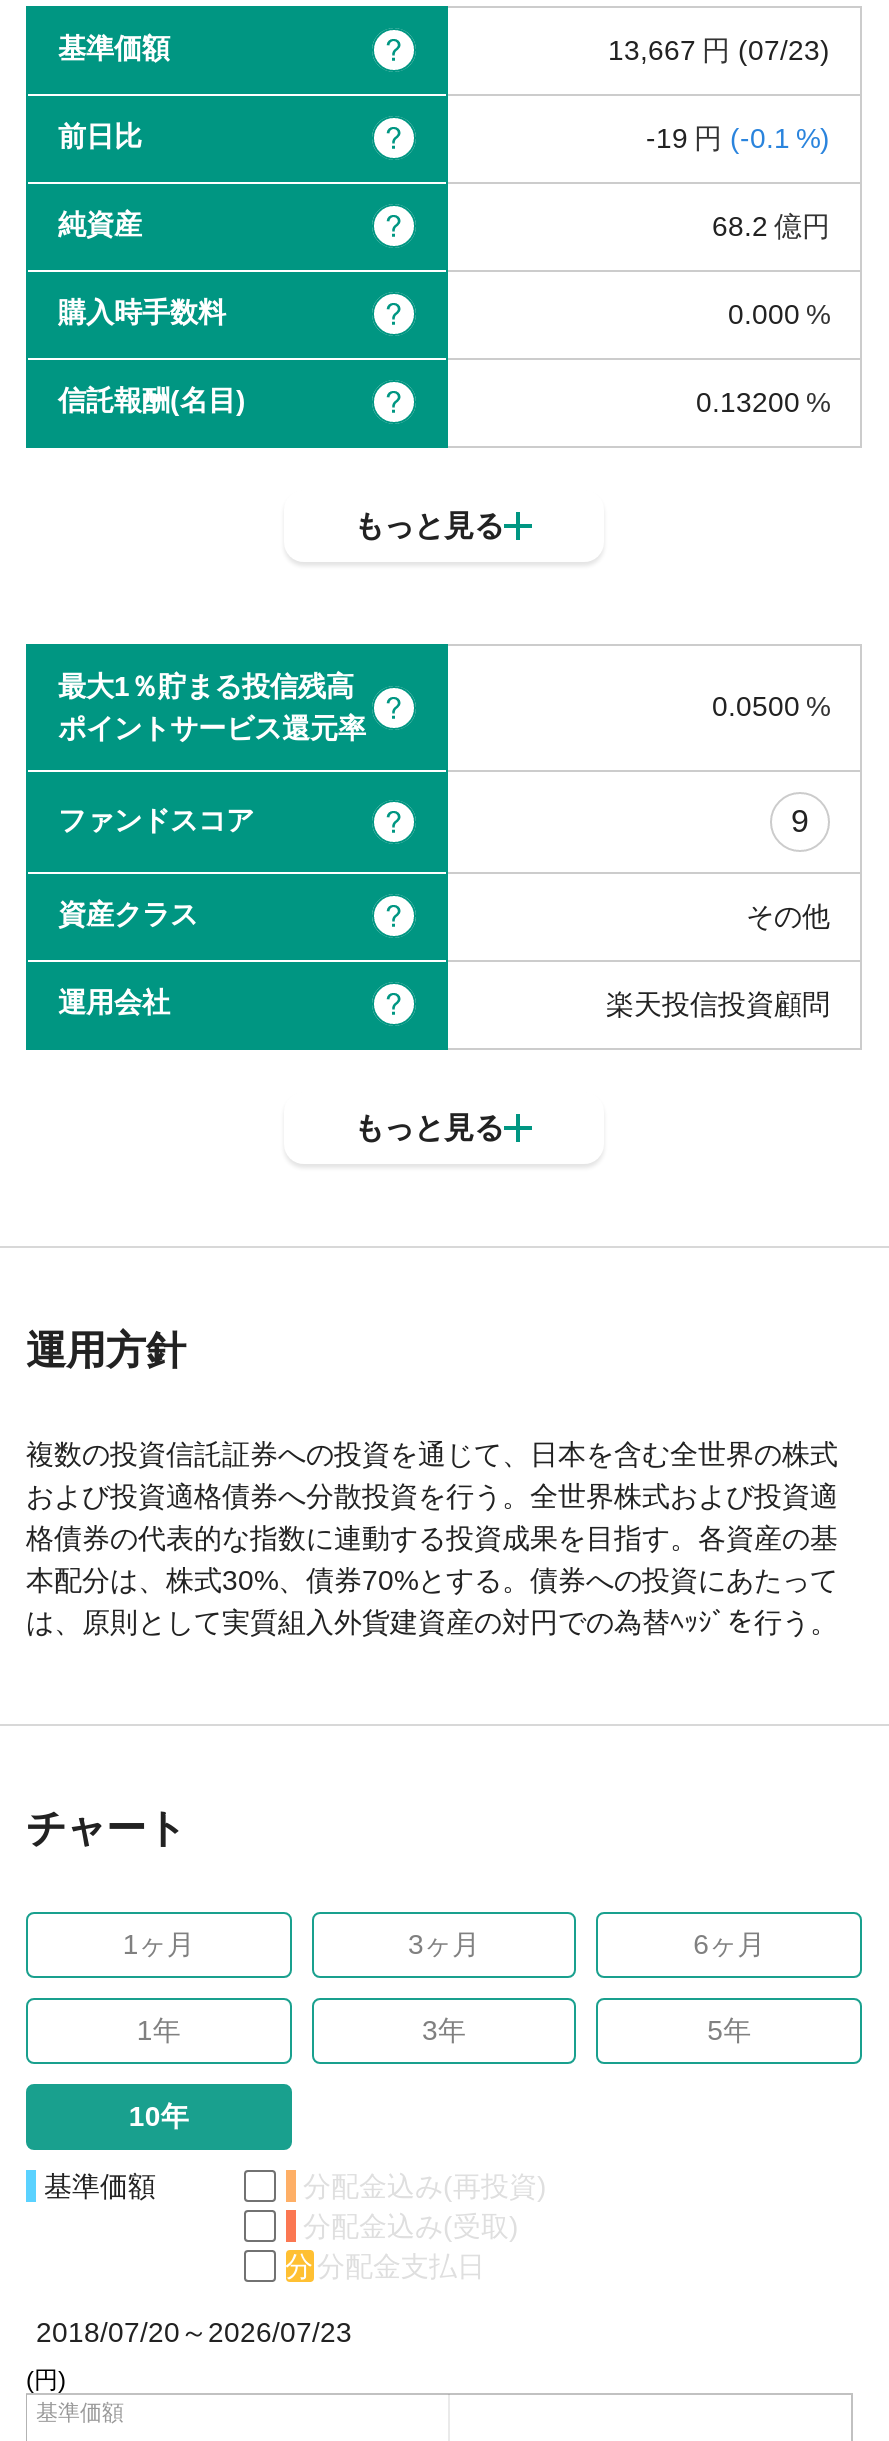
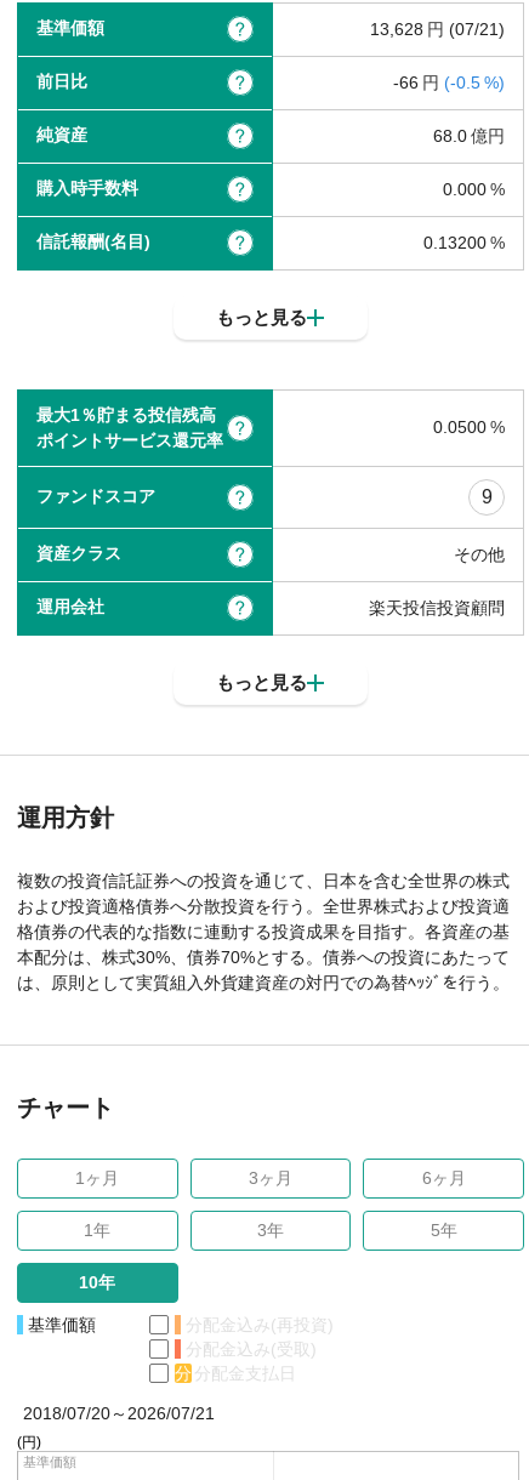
[608,34,696,66] 13,667 -> [370,19,423,39] 13,628
[730,34,830,66] (07/23) -> [444,19,505,39] (07/21)
[646,122,688,154] -19 -> [393,73,419,92] -66
[730,122,790,154] (-0.1 -> [444,73,480,92] (-0.5
[712,210,768,242] 68.2 -> [433,126,467,146] 68.0
[36,2316,352,2348] 2018/07/20～2026/07/23 -> [23,1404,215,1423] 2018/07/20～2026/07/21

